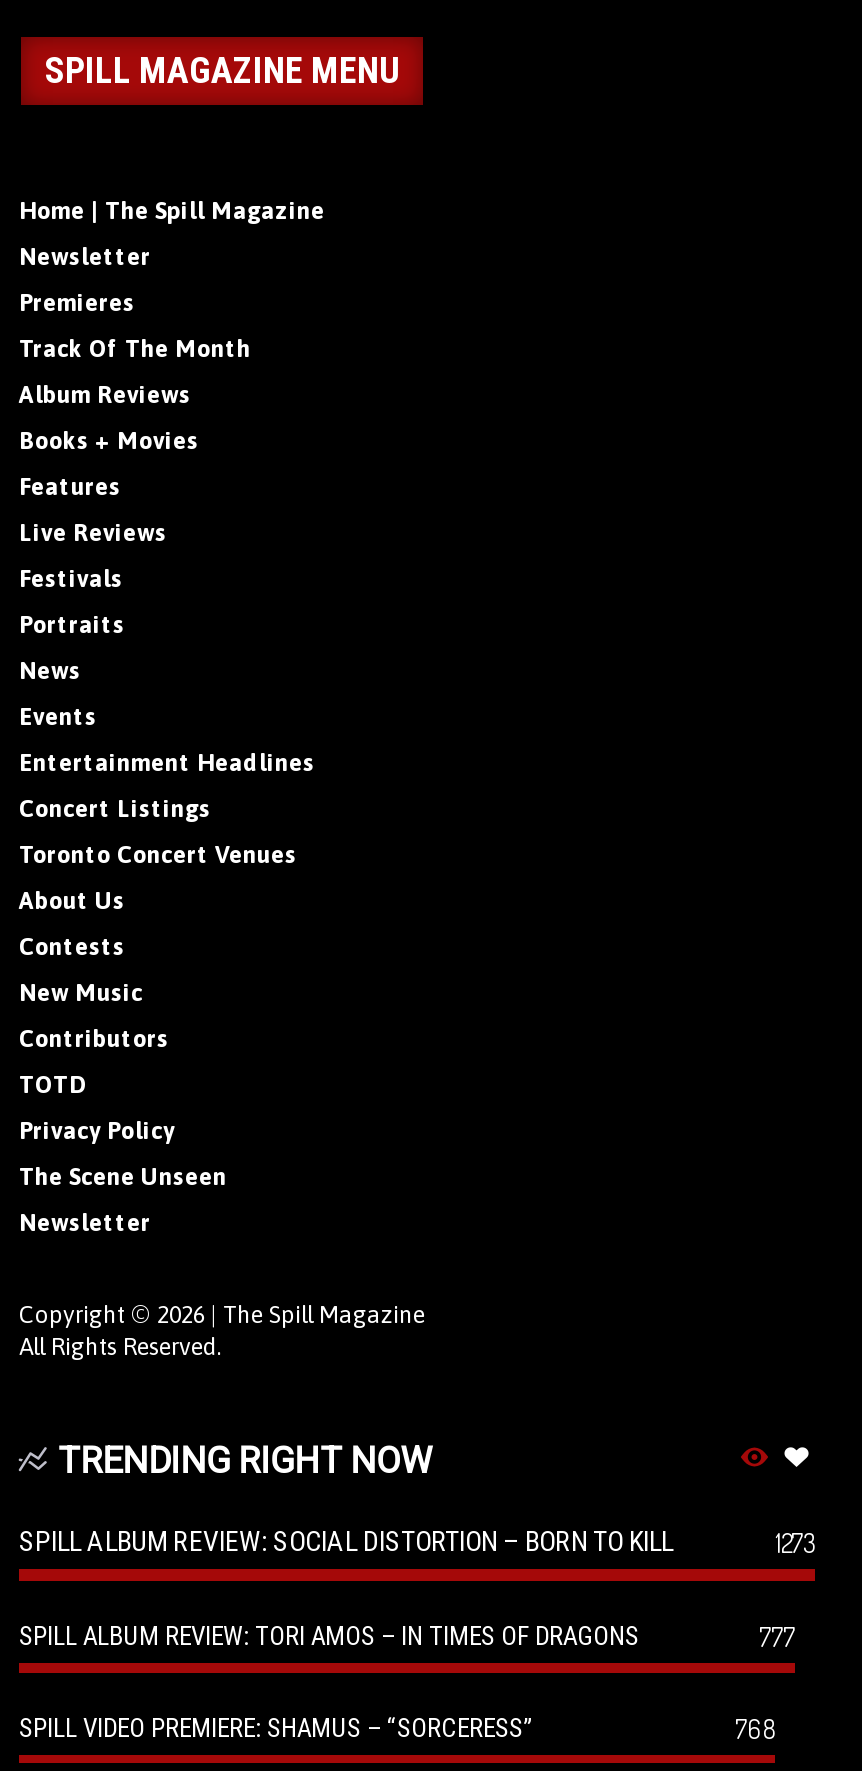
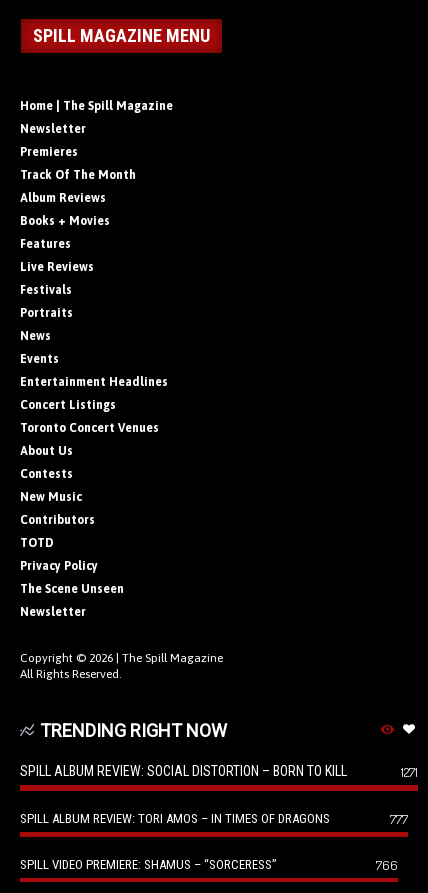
[775,1526,815,1558] 1273 -> [401,764,418,780] 1271
[735,1712,775,1744] 768 -> [376,857,398,873] 766

